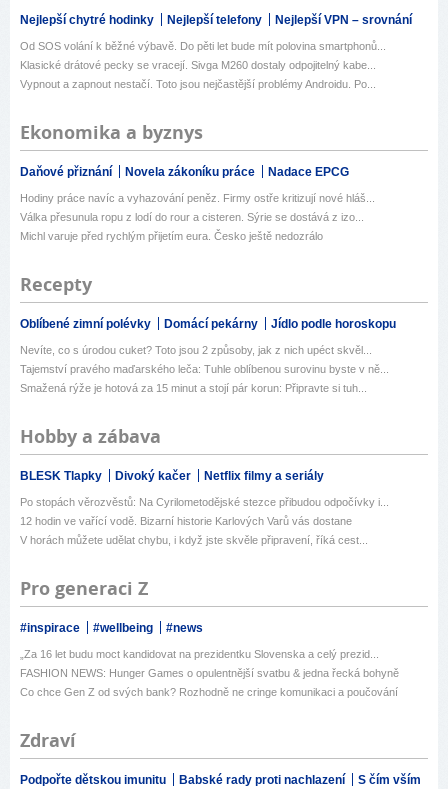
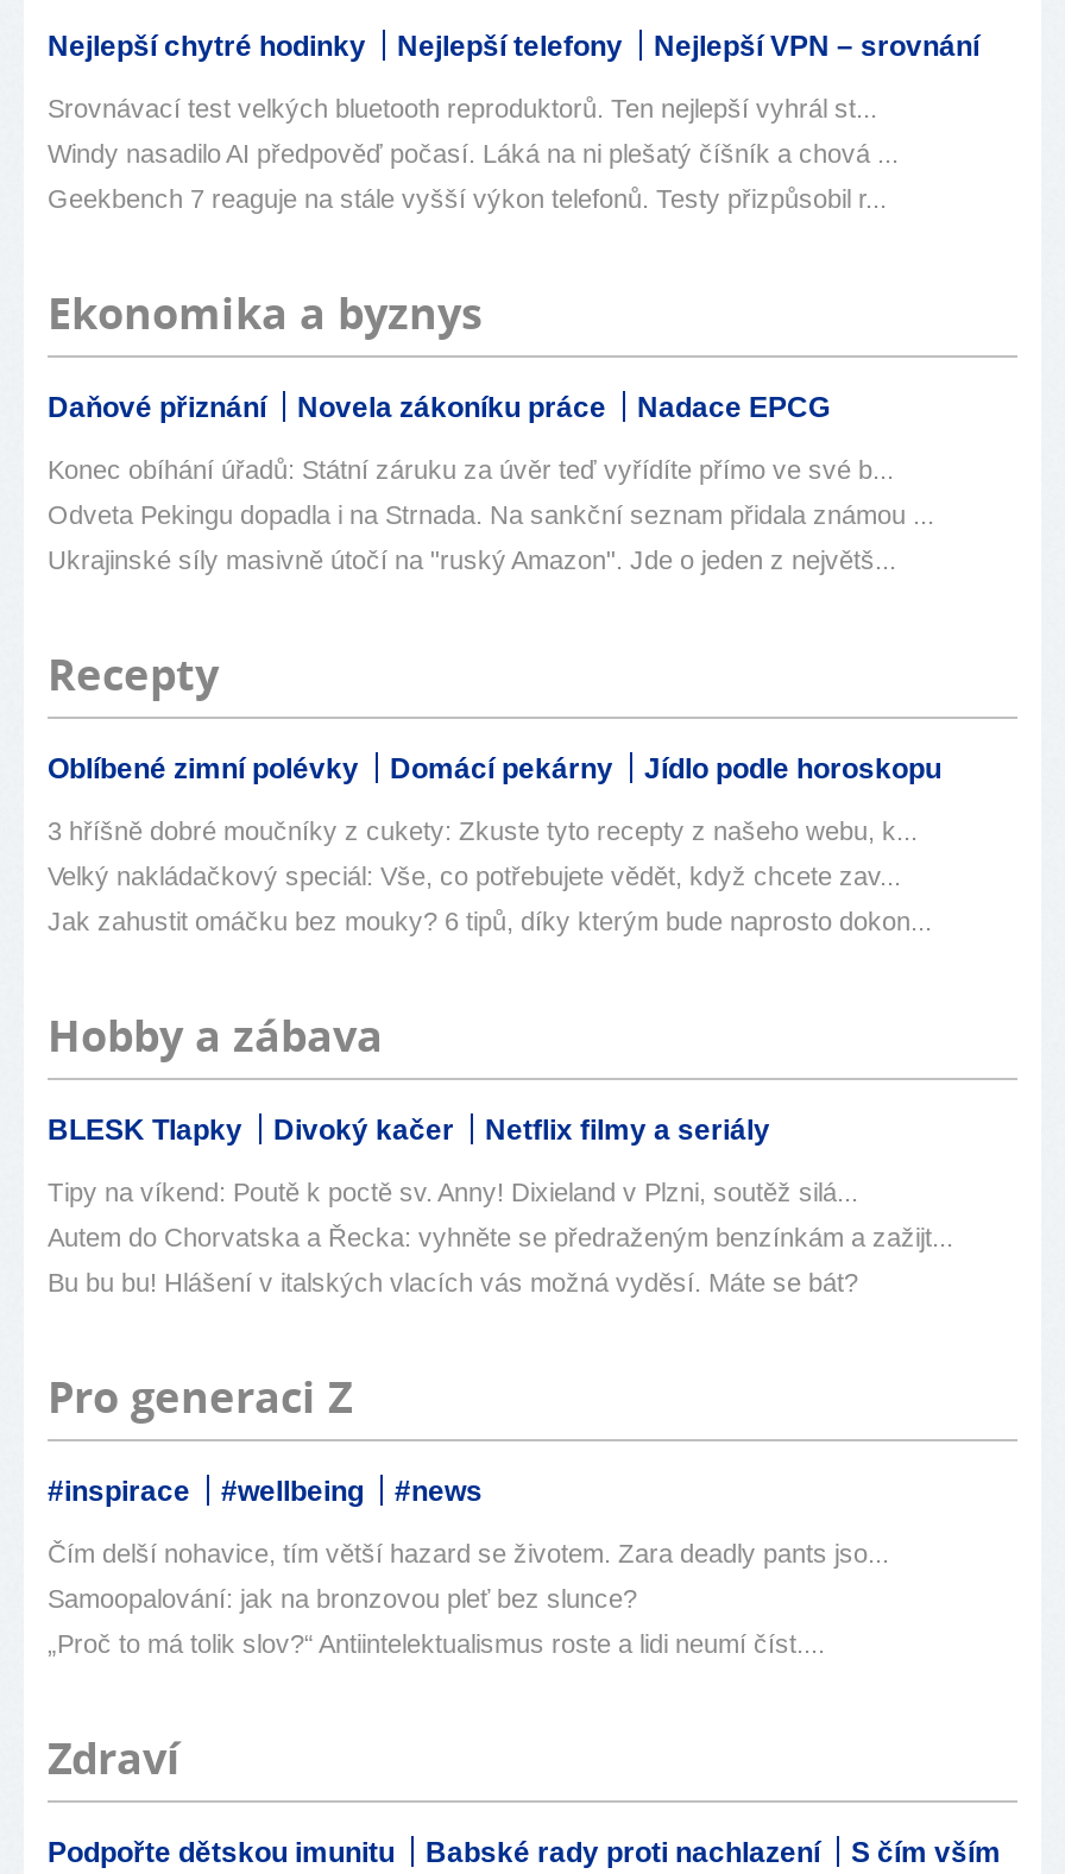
[20,40,386,52] Od SOS volání k běžné výbavě. Do pěti let bude mít polovina smartphonů... -> [48,94,877,123] Srovnávací test velkých bluetooth reproduktorů. Ten nejlepší vyhrál st...
[20,59,376,71] Klasické drátové pecky se vracejí. Sivga M260 dostaly odpojitelný kabe... -> [48,140,899,168] Windy nasadilo AI předpověď počasí. Láká na ni plešatý číšník a chová ...
[20,78,376,90] Vypnout a zapnout nestačí. Toto jsou nejčastější problémy Androidu. Po... -> [48,185,887,213] Geekbench 7 reaguje na stále vyšší výkon telefonů. Testy přizpůsobil r...
[20,192,375,204] Hodiny práce navíc a vyhazování peněz. Firmy ostře kritizují nové hláš... -> [48,456,894,484] Konec obíhání úřadů: Státní záruku za úvěr teď vyřídíte přímo ve své b...
[20,211,364,223] Válka přesunula ropu z lodí do rour a cisteren. Sýrie se dostává z izo... -> [48,501,934,529] Odveta Pekingu dopadla i na Strnada. Na sankční seznam přidala známou ...
[20,230,323,242] Michl varuje před rychlým přijetím eura. Česko ještě nedozrálo -> [48,546,896,574] Ukrajinské síly masivně útočí na "ruský Amazon". Jde o jeden z největš...
[20,344,372,356] Nevíte, co s úrodou cuket? Toto jsou 2 způsoby, jak z nich upéct skvěl... -> [48,817,918,845] 3 hříšně dobré moučníky z cukety: Zkuste tyto recepty z našeho webu, k...
[20,363,389,375] Tajemství pravého maďarského leča: Tuhle oblíbenou surovinu byste v ně... -> [48,862,901,891] Velký nakládačkový speciál: Vše, co potřebujete vědět, když chcete zav...
[20,382,367,394] Smažená rýže je hotová za 15 minut a stojí pár korun: Připravte si tuh... -> [48,907,932,936] Jak zahustit omáčku bez mouky? 6 tipů, díky kterým bude naprosto dokon...
[20,496,389,508] Po stopách věrozvěstů: Na Cyrilometodějské stezce přibudou odpočívky i... -> [48,1178,858,1207] Tipy na víkend: Poutě k poctě sv. Anny! Dixieland v Plzni, soutěž silá...
[20,515,352,527] 12 hodin ve vařící vodě. Bizarní historie Karlových Varů vás dostane -> [48,1223,953,1252] Autem do Chorvatska a Řecka: vyhněte se předraženým benzínkám a zažijt...
[20,534,368,546] V horách můžete udělat chybu, i když jste skvěle připravení, říká cest... -> [48,1268,858,1297] Bu bu bu! Hlášení v italských vlacích vás možná vyděsí. Máte se bát?
[20,648,379,660] „Za 16 let budu moct kandidovat na prezidentku Slovenska a celý prezid... -> [48,1539,889,1568] Čím delší nohavice, tím větší hazard se životem. Zara deadly pants jso...
[20,667,399,679] FASHION NEWS: Hunger Games o opulentnější svatbu & jedna řecká bohyně -> [48,1585,637,1613] Samoopalování: jak na bronzovou pleť bez slunce?
[20,686,398,698] Co chce Gen Z od svých bank? Rozhodně ne cringe komunikaci a poučování -> [48,1630,825,1658] „Proč to má tolik slov?“ Antiintelektualismus roste a lidi neumí číst....

